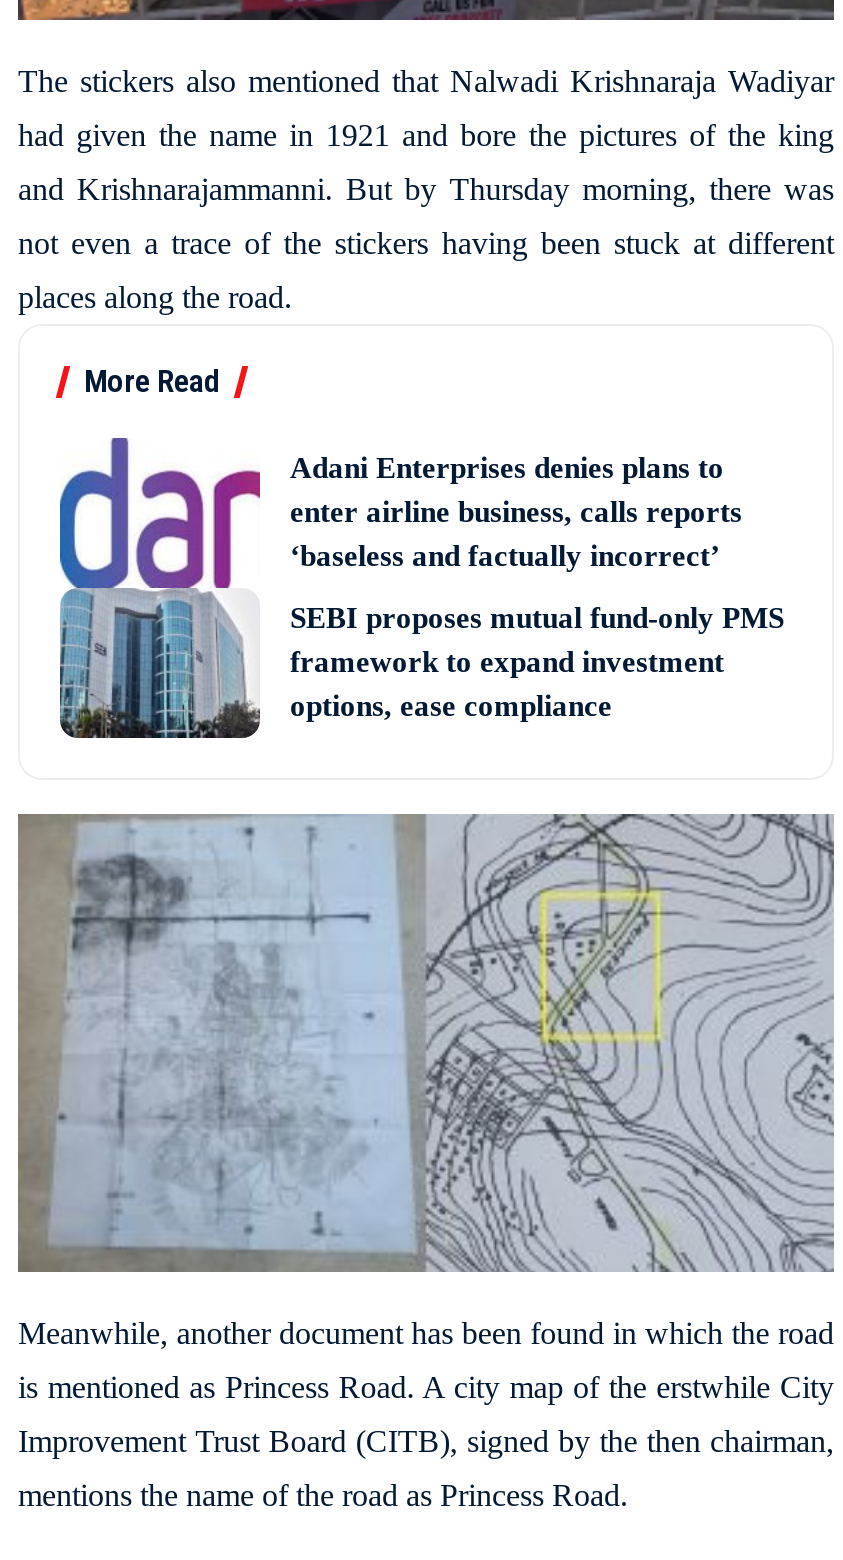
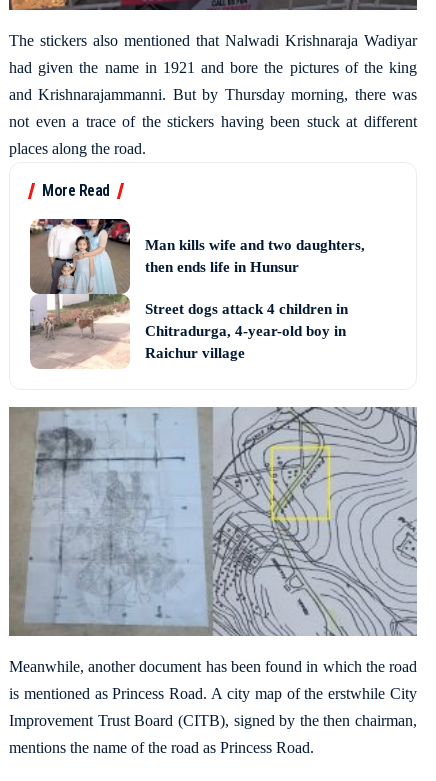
[58,438,742,740] [image] | Adani Enterprises denies plans to | enter airline business, calls reports | ‘baseless and factually incorrect’ -> [29,218,365,369] [image] | Man kills wife and two daughters, | then ends life in Hunsur
[290,602,784,722] SEBI proposes mutual fund-only PMS | framework to expand investment | options, ease compliance -> [145,301,348,361] Street dogs attack 4 children in | Chitradurga, 4-year-old boy in | Raichur village

